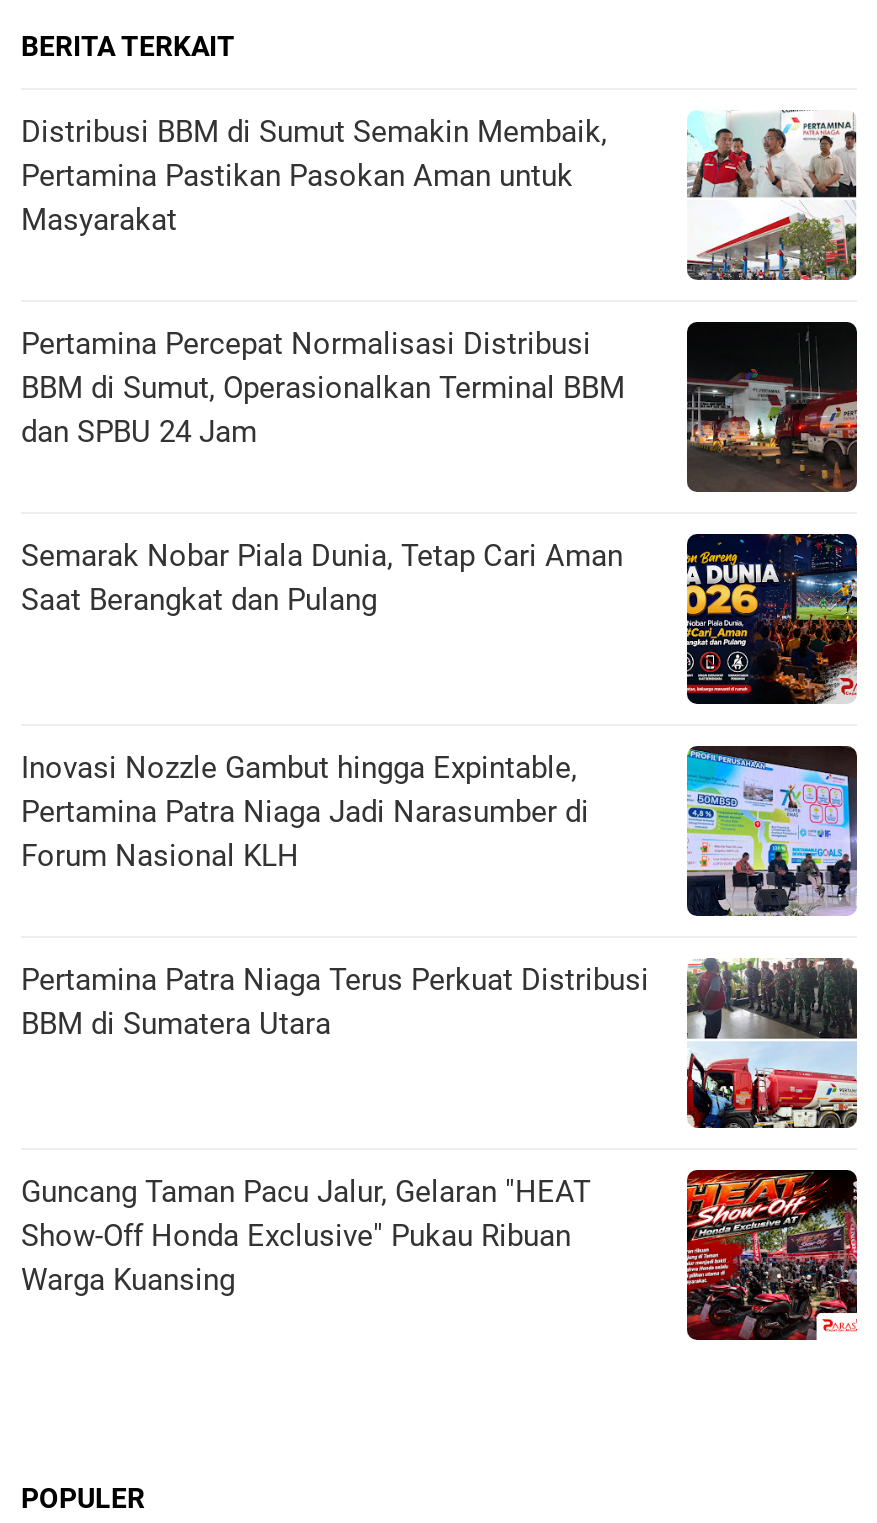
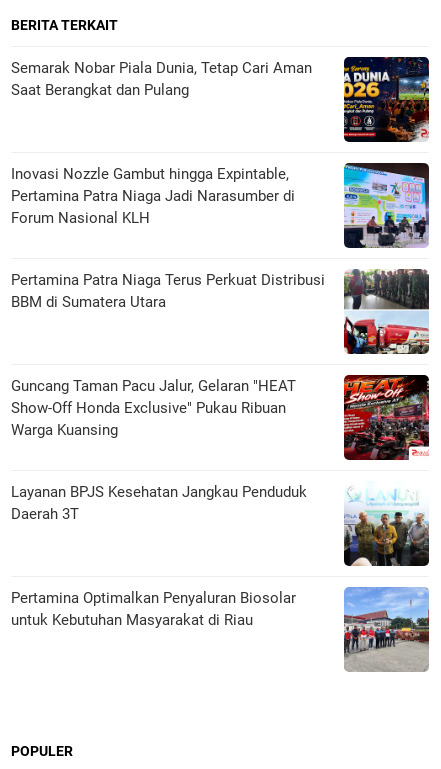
[21,110,857,450] [image] | Distribusi BBM di Sumut Semakin Membaik, | Pertamina Pastikan Pasokan Aman untuk | Masyarakat | Pertamina Percepat Normalisasi Distribusi | BBM di Sumut, Operasionalkan Terminal BBM | dan SPBU 24 Jam -> none
[685,324,857,494] [image] -> none
moved [21,530,861,1298] -> [11,55,431,439]: [image] | Semarak Nobar Piala Dunia, Tetap Cari Aman | Saat Berangkat dan Pulang | ... | Show-Off Honda Exclusive" Pukau Ribuan | Warga Kuansing
none -> [11,483,429,567] [image] | Layanan BPJS Kesehatan Jangkau Penduduk | Daerah 3T
none -> [11,589,296,629] Pertamina Optimalkan Penyaluran Biosolar | untuk Kebutuhan Masyarakat di Riau
none -> [343,586,430,672] [image]

